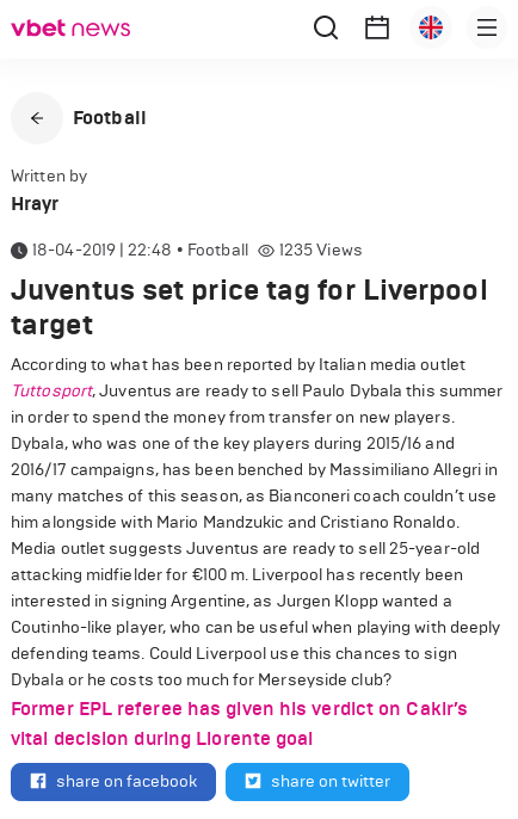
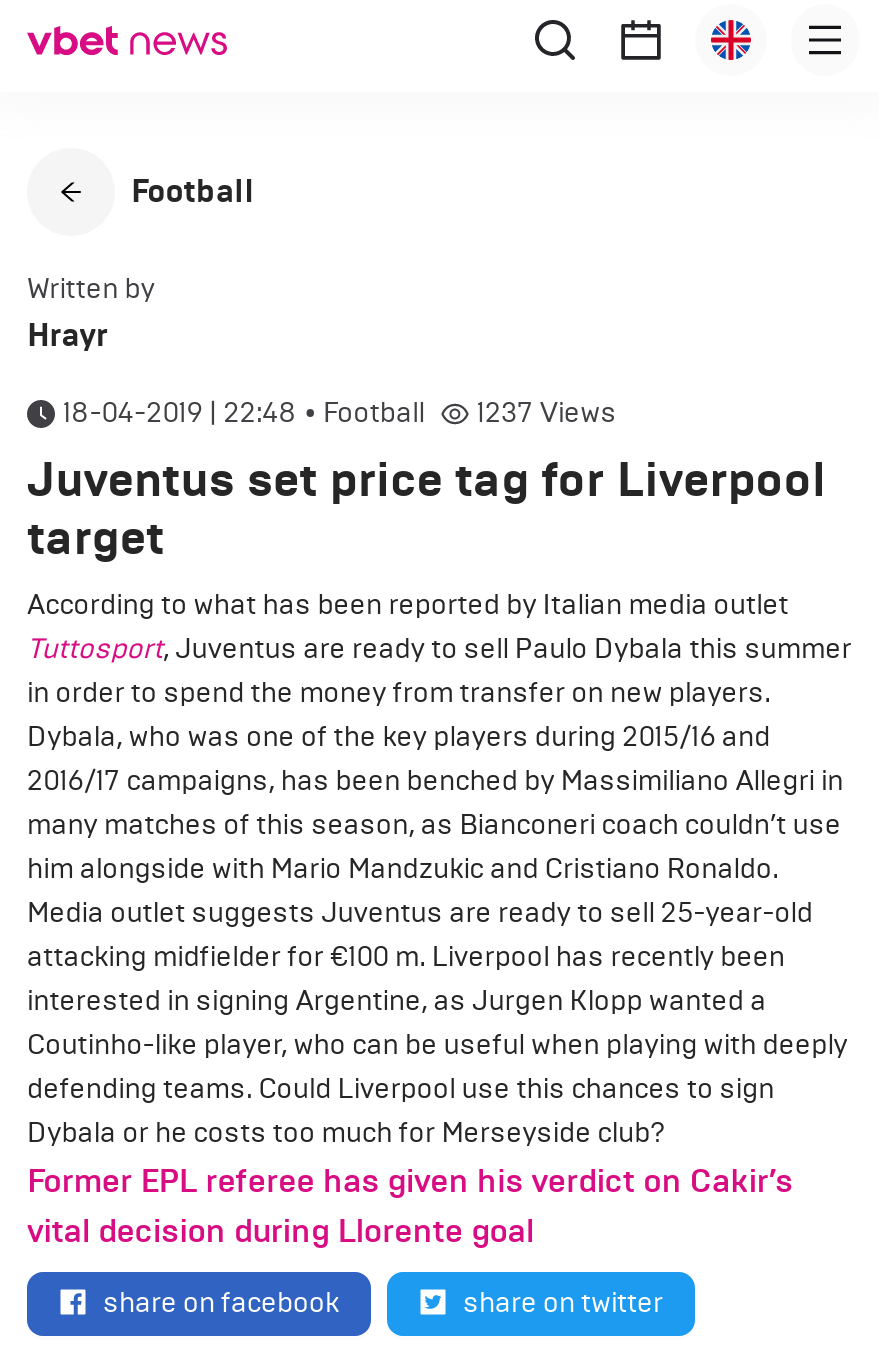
[279,240,363,260] 1235 Views -> [477,396,617,430] 1237 Views

